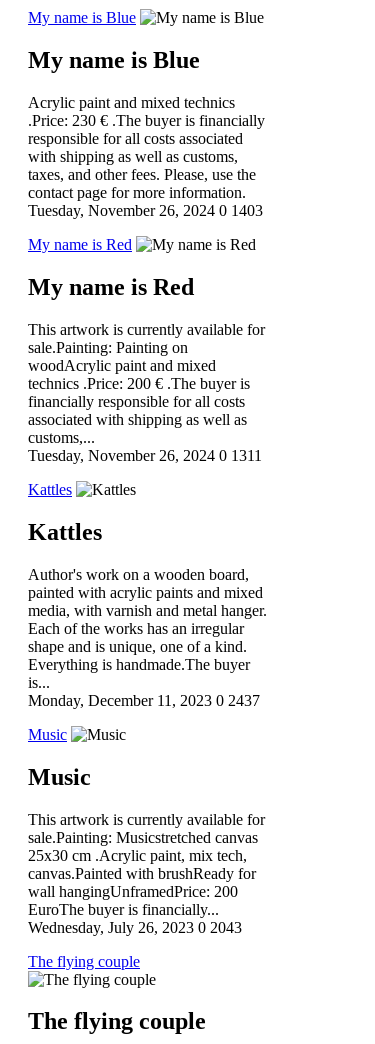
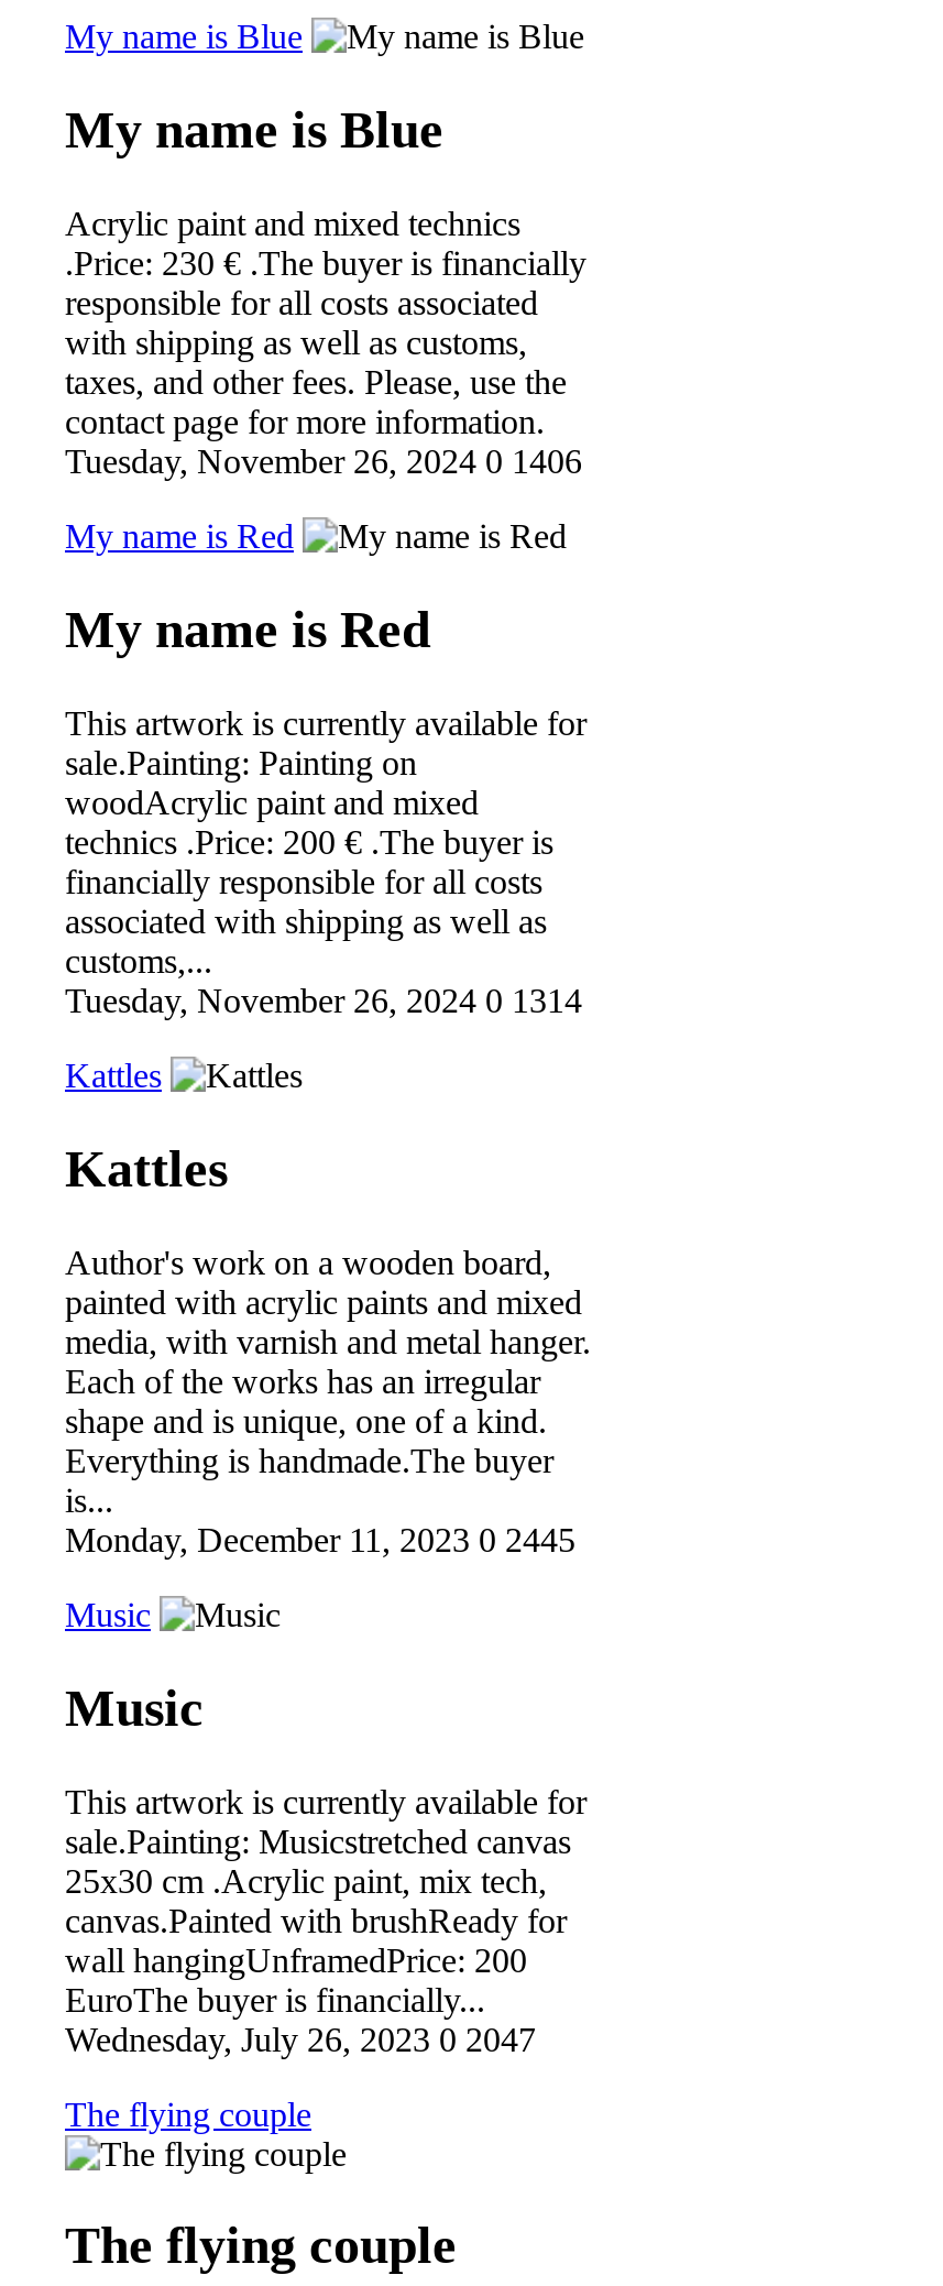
[28,202,263,219] Tuesday, November 26, 2024 0 1403 -> [65,443,582,480] Tuesday, November 26, 2024 0 1406
[28,447,262,464] Tuesday, November 26, 2024 0 1311 -> [65,982,582,1019] Tuesday, November 26, 2024 0 1314
[28,692,260,709] Monday, December 11, 2023 0 2437 -> [65,1520,575,1558] Monday, December 11, 2023 0 2445
[28,918,242,935] Wednesday, July 26, 2023 0 2043 -> [65,2020,536,2057] Wednesday, July 26, 2023 0 2047

